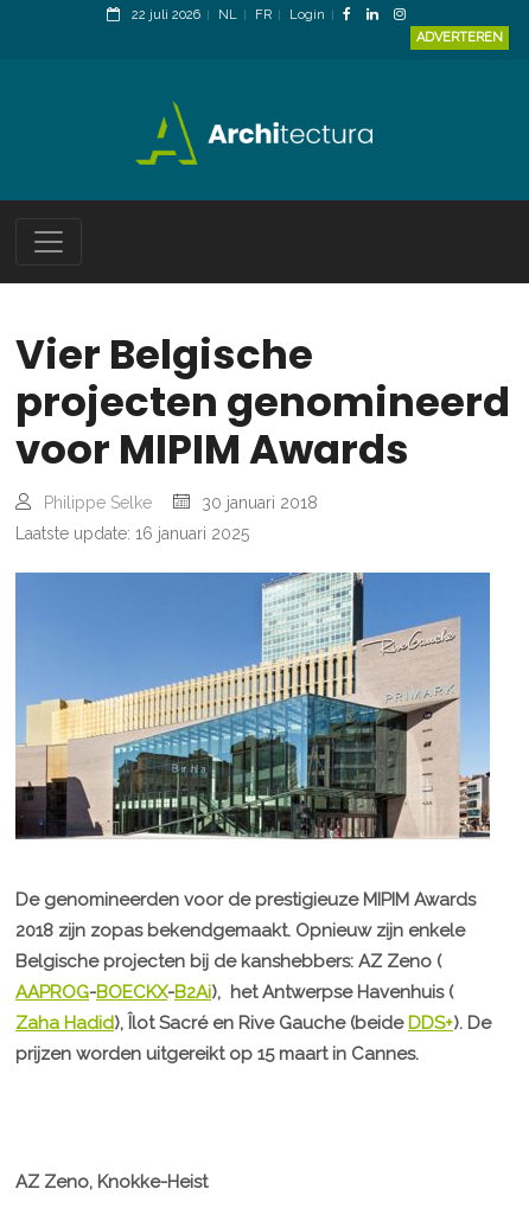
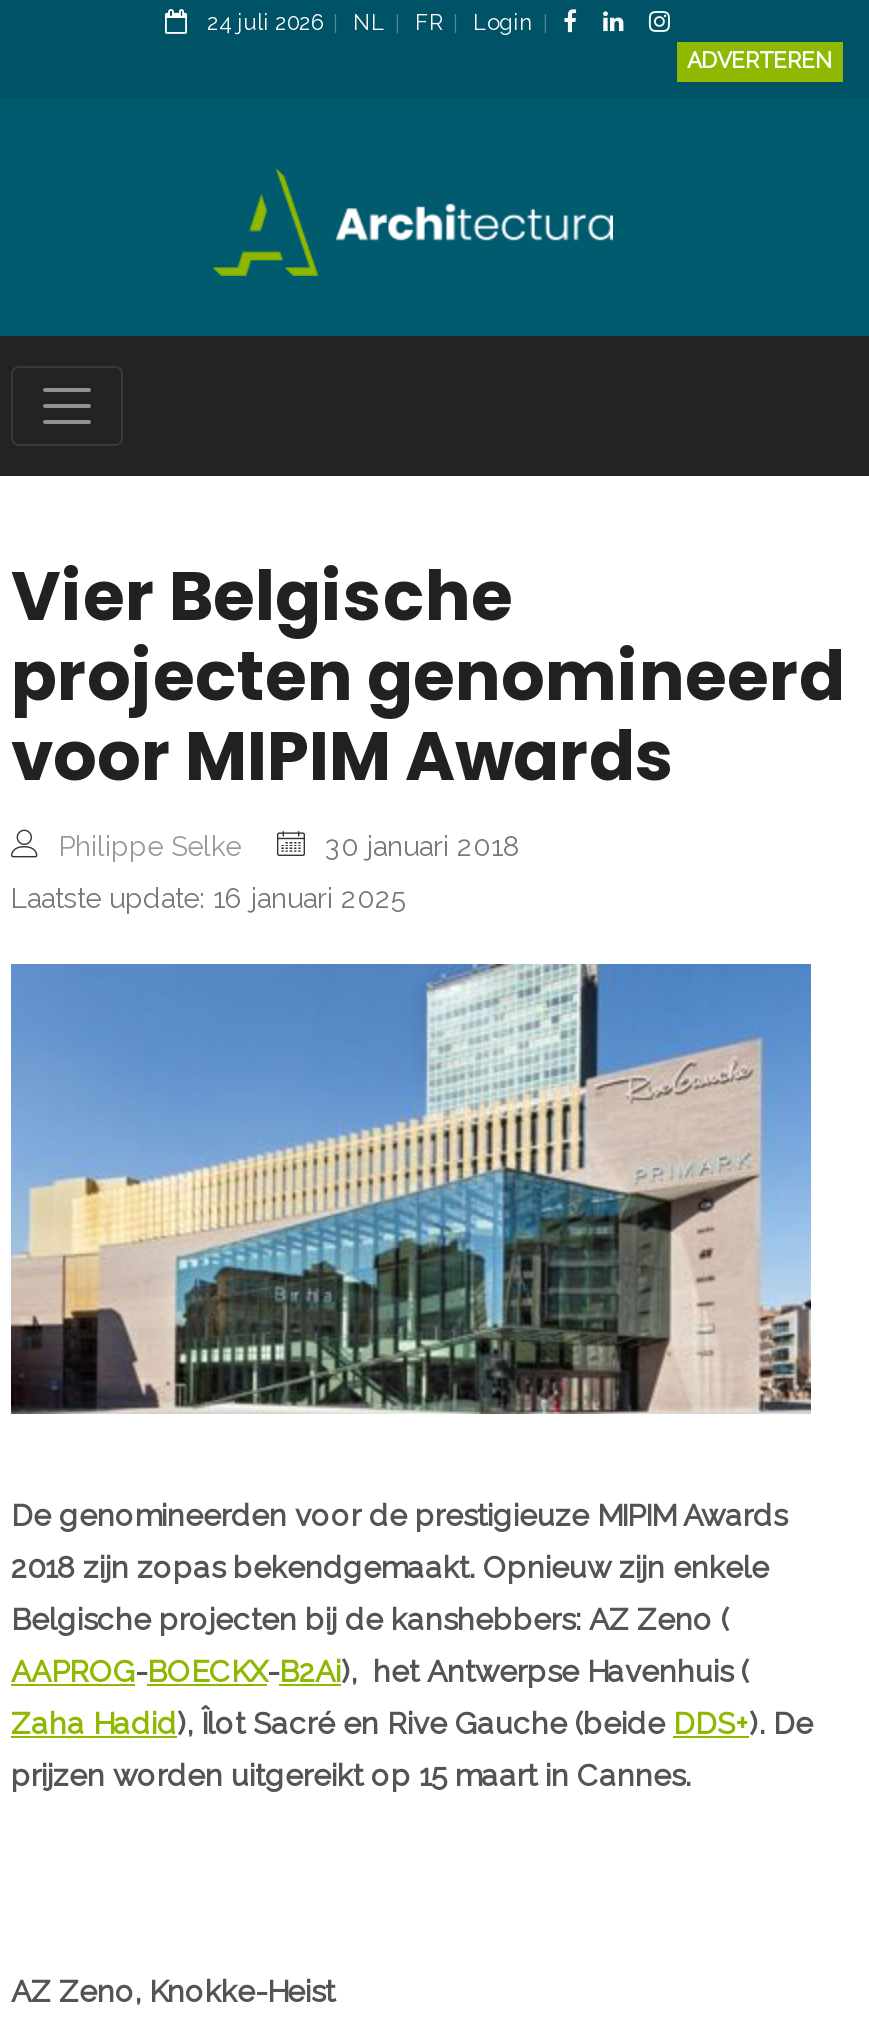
[132,7,325,23] 22 juli 2026 NL FR Login -> [207,10,533,36] 24 juli 2026 NL FR Login

